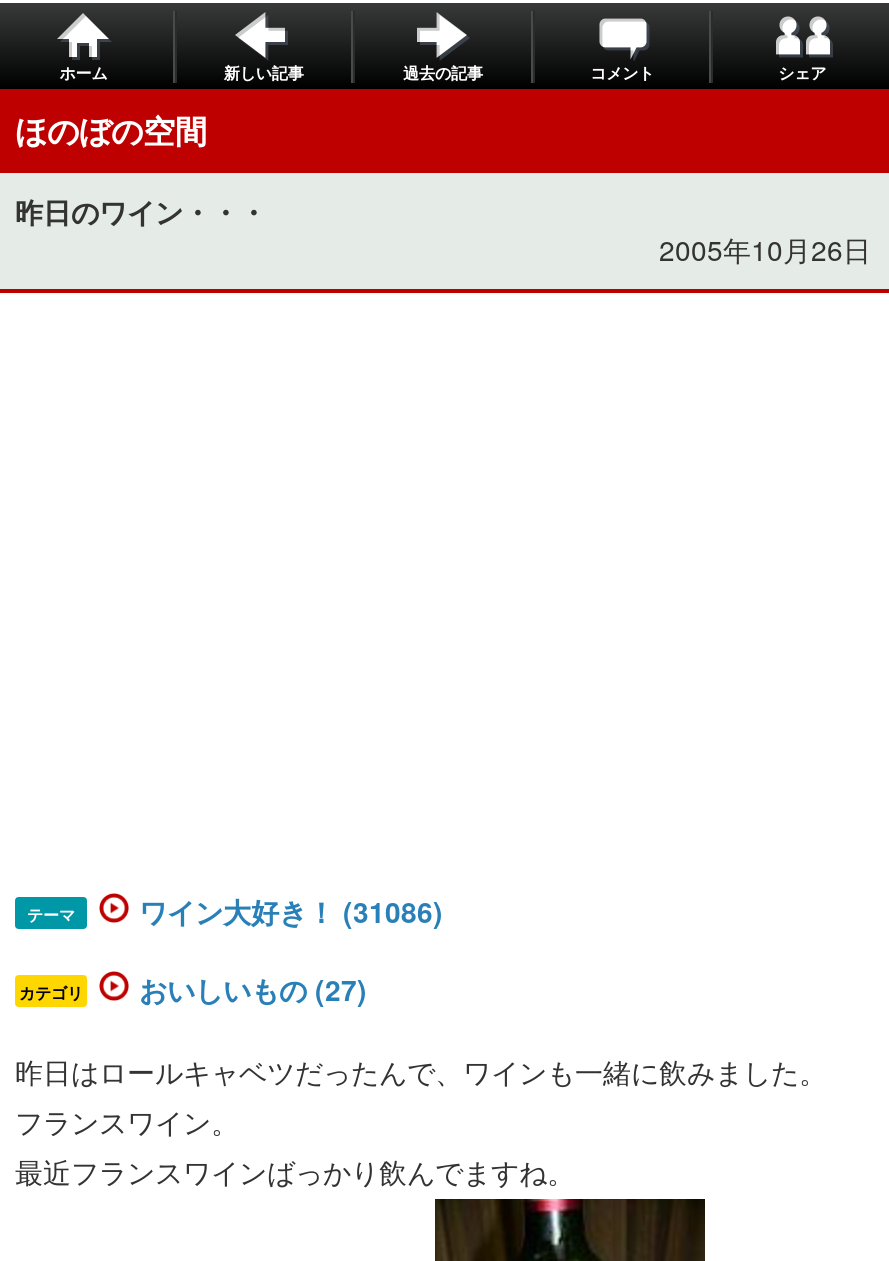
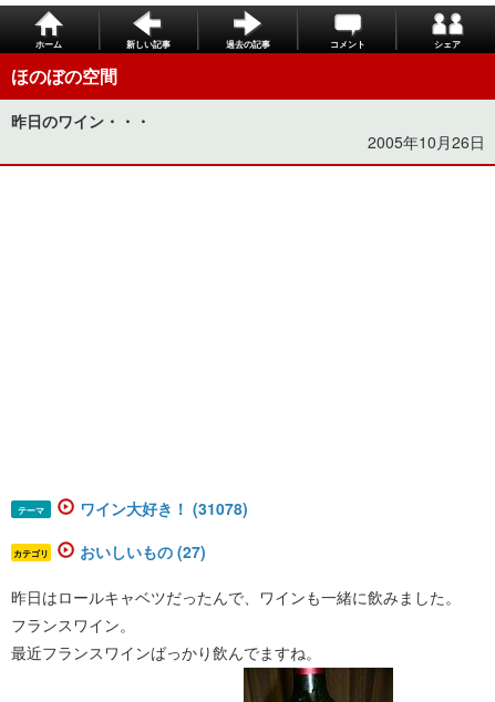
[139,891,443,931] ワイン大好き！ (31086) -> [80,497,248,519] ワイン大好き！ (31078)

